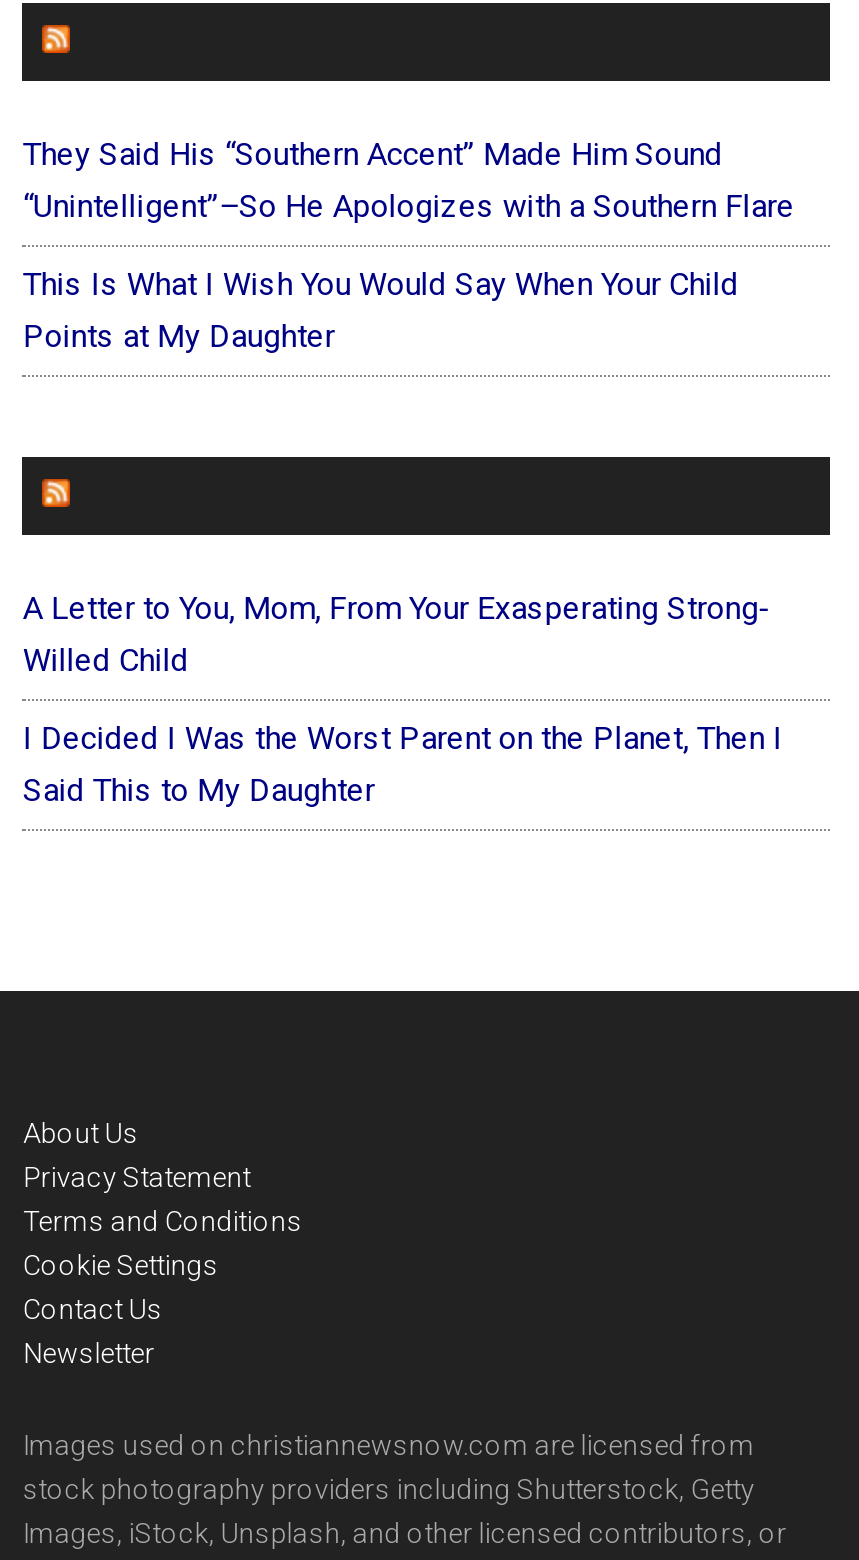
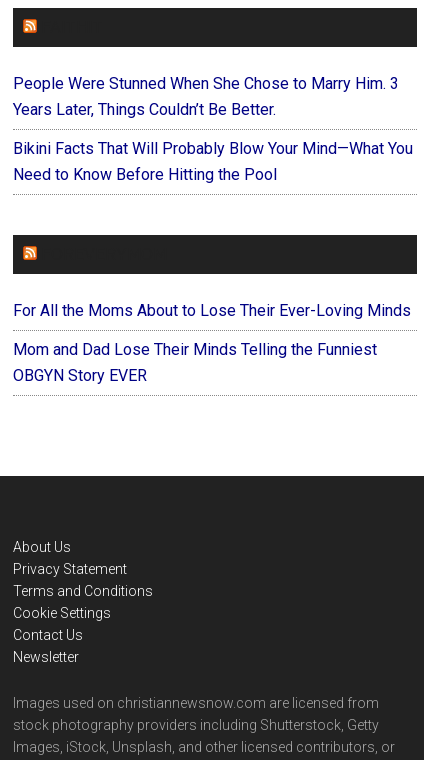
[23,136,795,226] They Said His “Southern Accent” Made Him Sound | “Unintelligent”–So He Apologizes with a Southern Flare -> [13,74,399,119] People Were Stunned When She Chose to Marry Him. 3 | Years Later, Things Couldn’t Be Better.
[23,266,739,356] This Is What I Wish You Would Say When Your Child | Points at My Daughter -> [13,139,413,184] Bikini Facts That Will Probably Blow Your Mind—What You | Need to Know Before Hitting the Pool
[23,590,771,680] A Letter to You, Mom, From Your Exasperating Strong- | Willed Child -> [13,301,411,320] For All the Moms About to Lose Their Ever-Loving Minds
[23,720,783,810] I Decided I Was the Worst Parent on the Planet, Then I | Said This to My Daughter -> [13,340,377,385] Mom and Dad Lose Their Minds Telling the Funniest | OBGYN Story EVER

